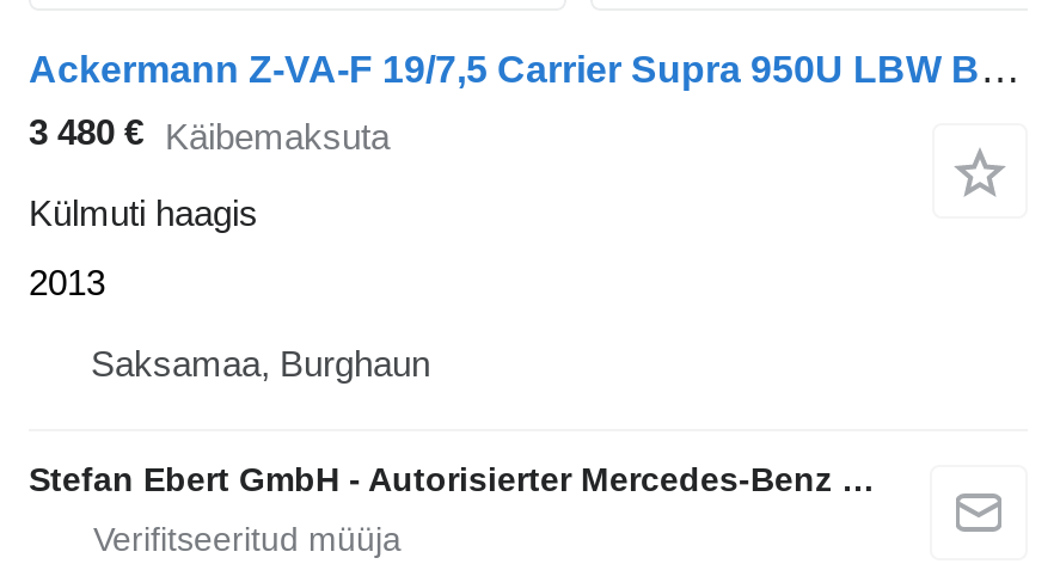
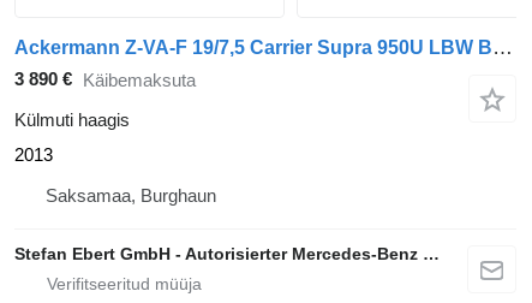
[29,111,390,156] 3 480 € Käibemaksuta -> [14,68,196,90] 3 890 € Käibemaksuta

